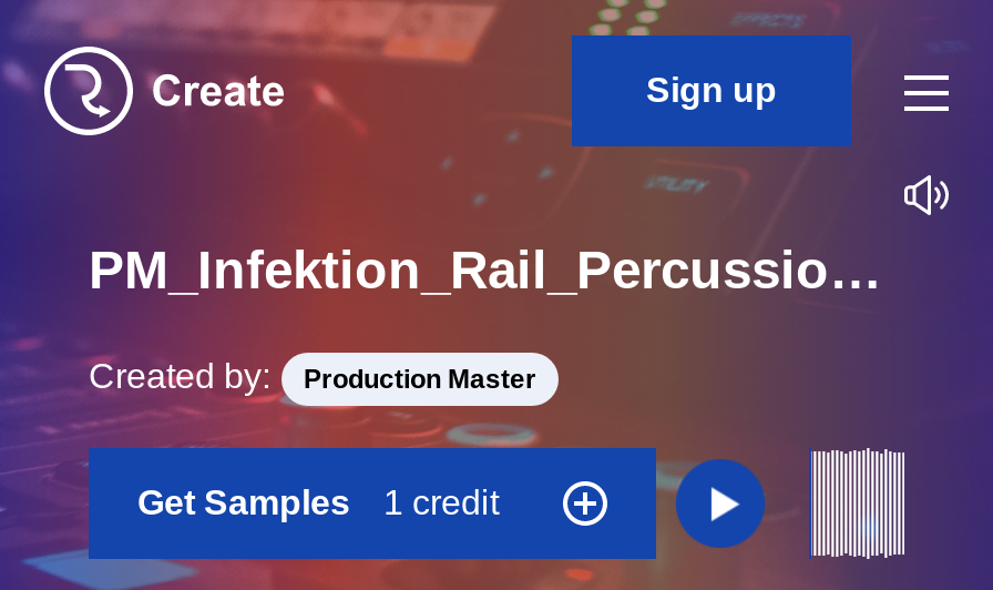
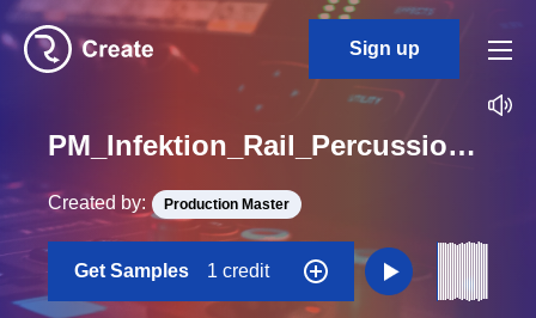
none -> [439,244,486,300] [image]

